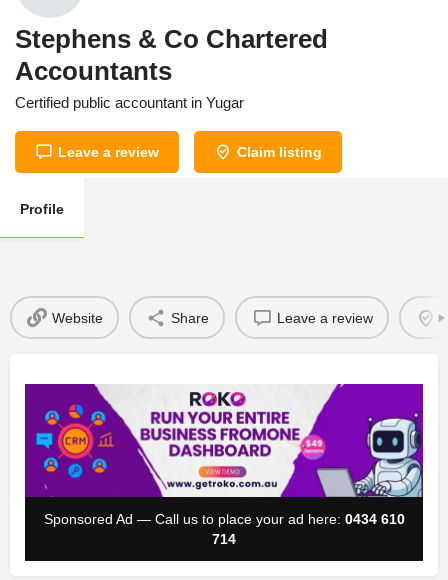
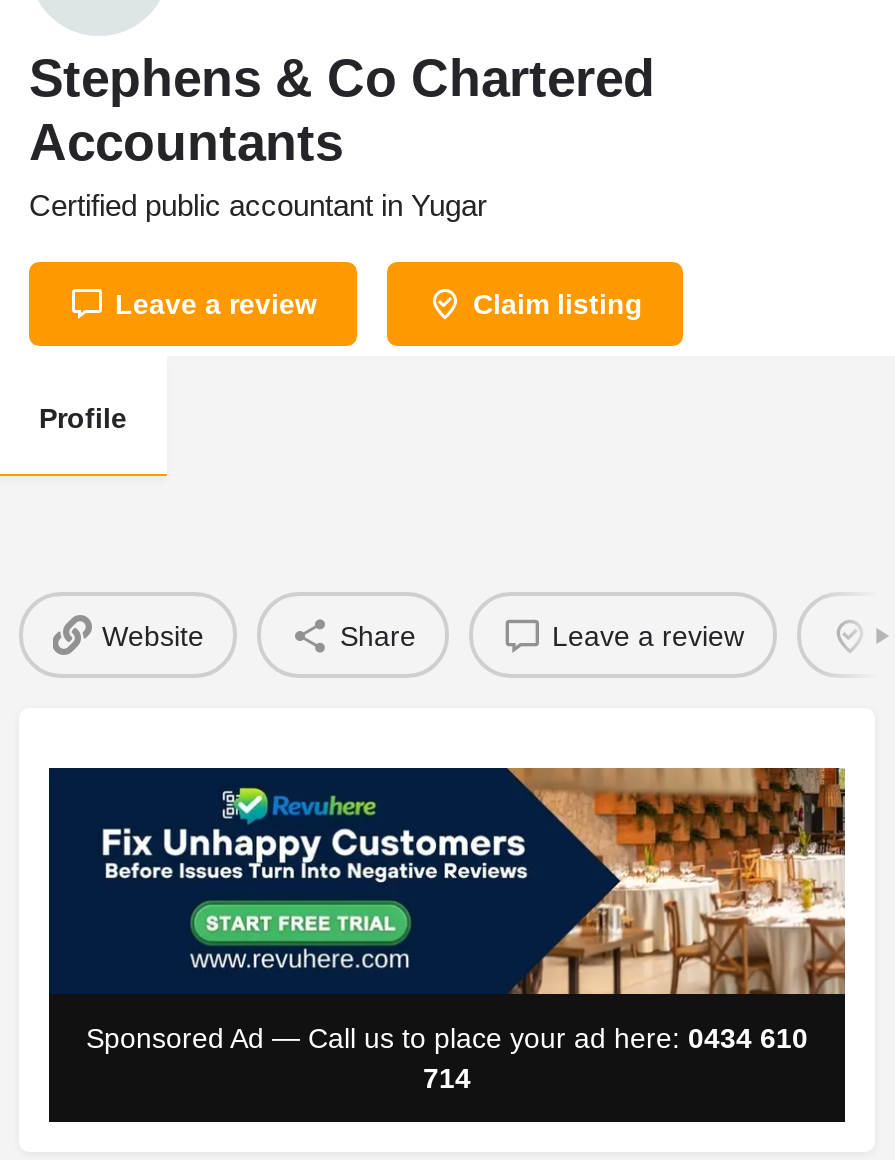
[24,383,424,498] [image] -> [47,766,847,996] [image]

